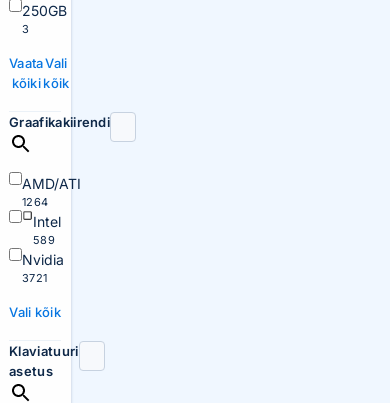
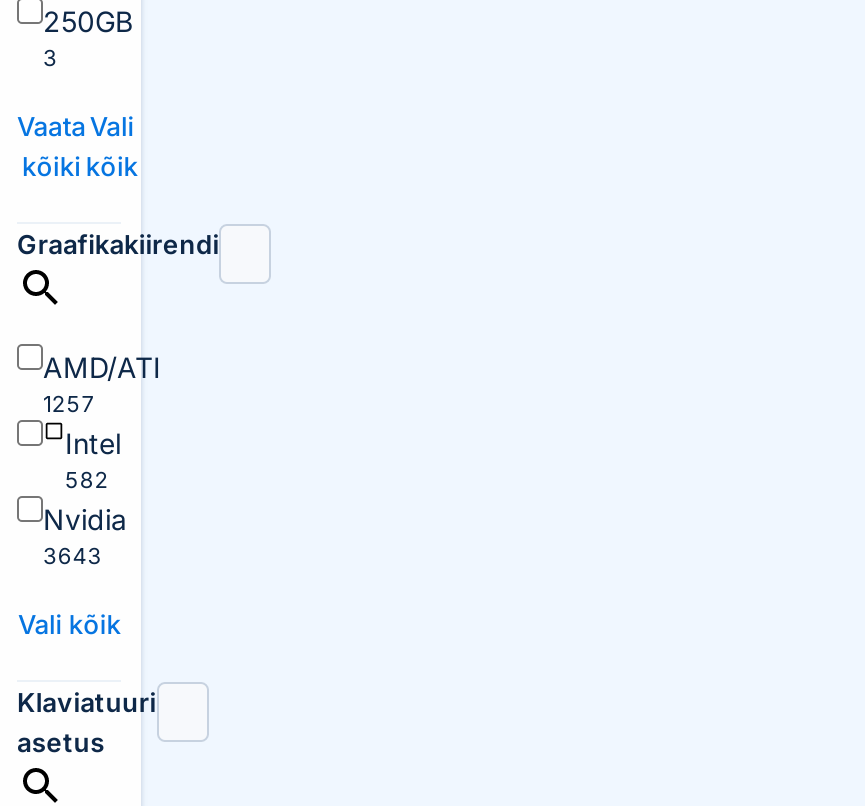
[22,195,49,209] 1264 -> [43,390,94,418] 1257
[33,233,55,247] 589 -> [65,466,109,494] 582
[22,271,48,285] 3721 -> [43,542,102,570] 3643

